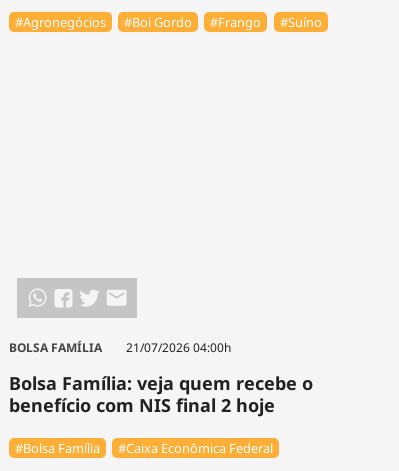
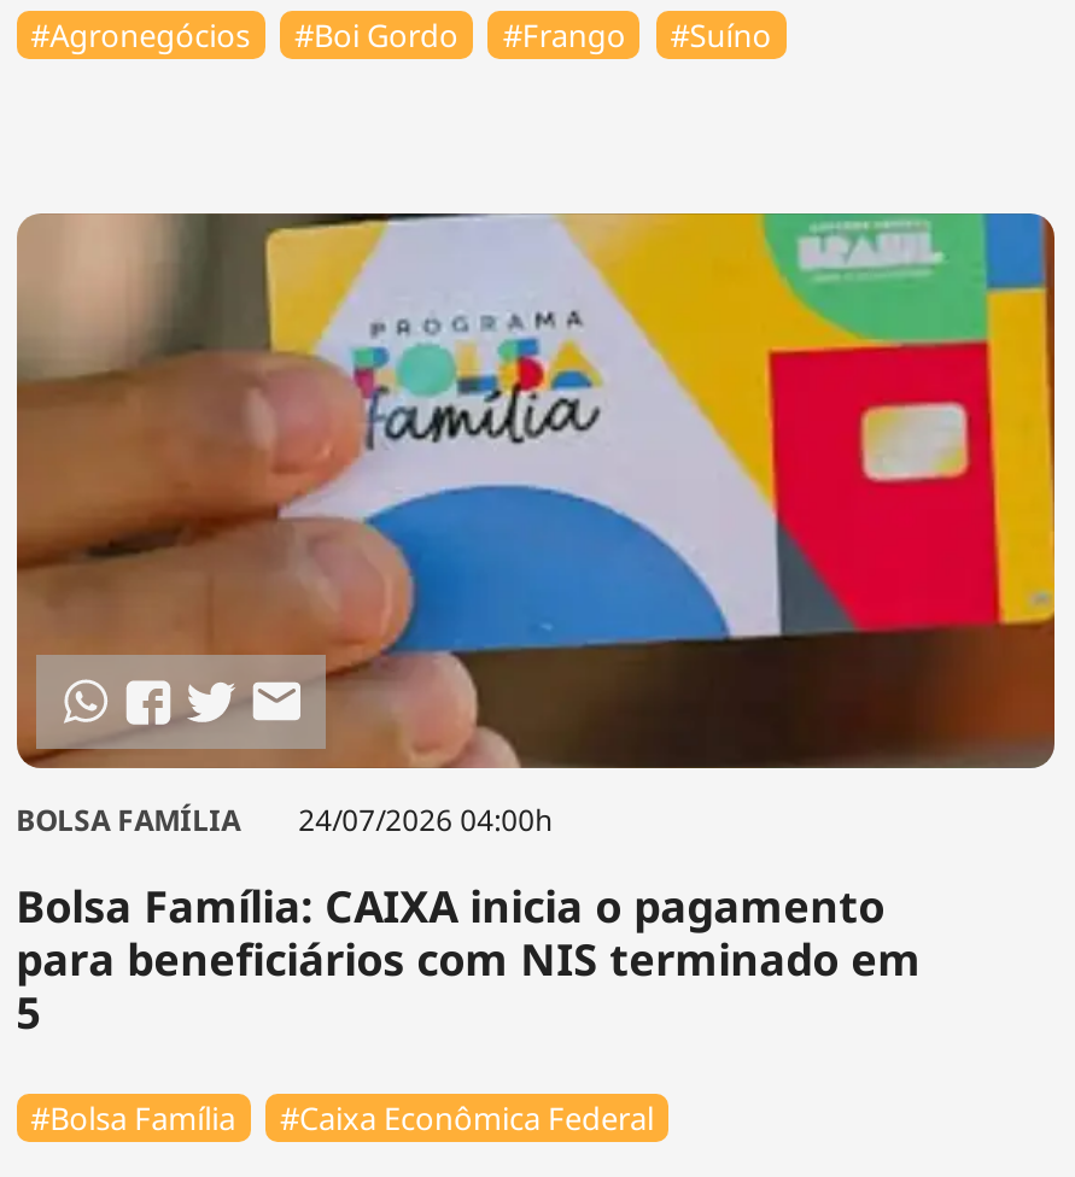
none -> [14,210,1057,772] [image]
[9,339,231,356] BOLSA FAMÍLIA 21/07/2026 04:00h -> [16,800,552,841] BOLSA FAMÍLIA 24/07/2026 04:00h
[9,371,313,417] Bolsa Família: veja quem recebe o | benefício com NIS final 2 hoje -> [16,877,921,1041] Bolsa Família: CAIXA inicia o pagamento | para beneficiários com NIS terminado em | 5

